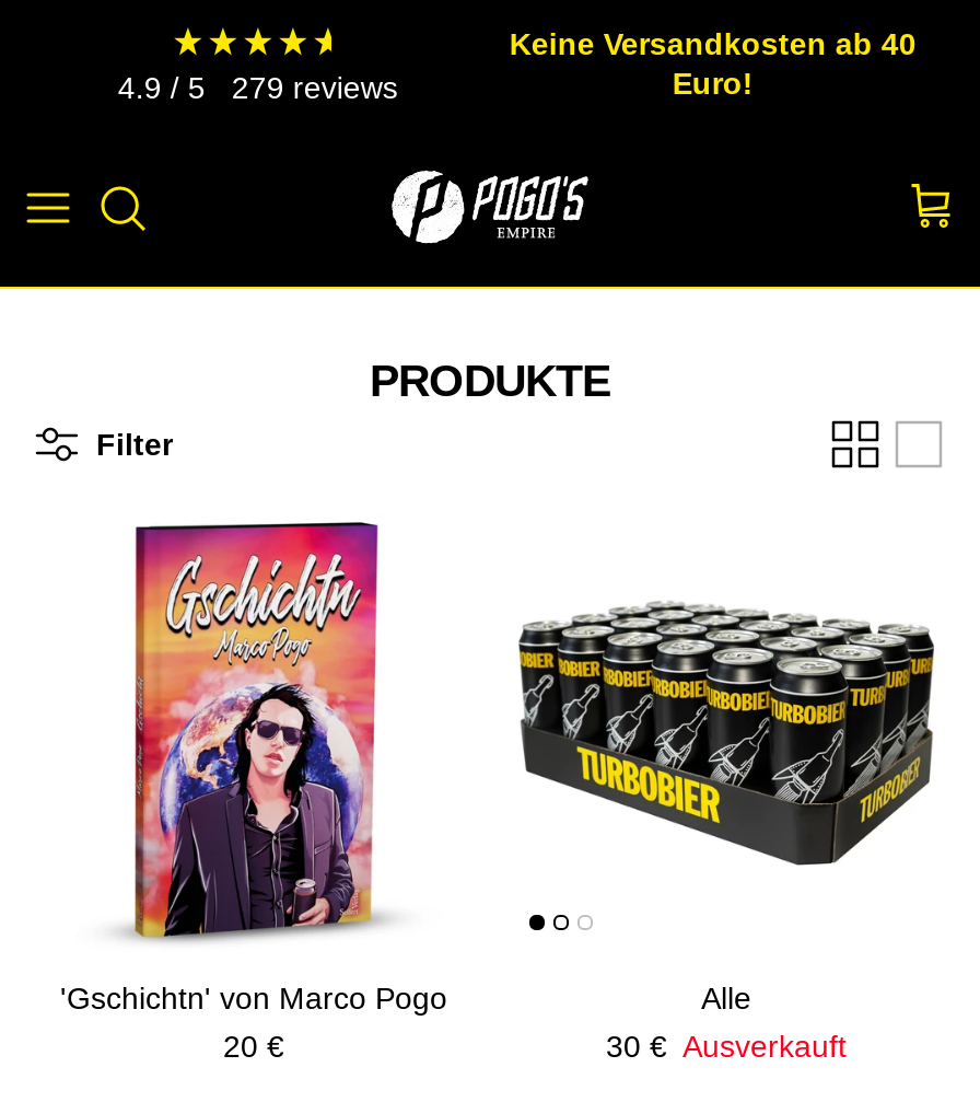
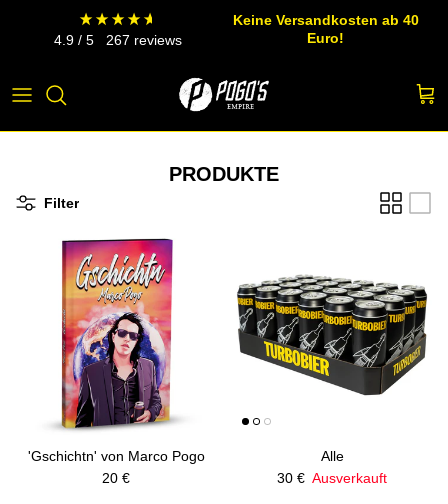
[118,69,398,104] 4.9 / 5 279 reviews -> [54,32,182,48] 4.9 / 5 267 reviews

